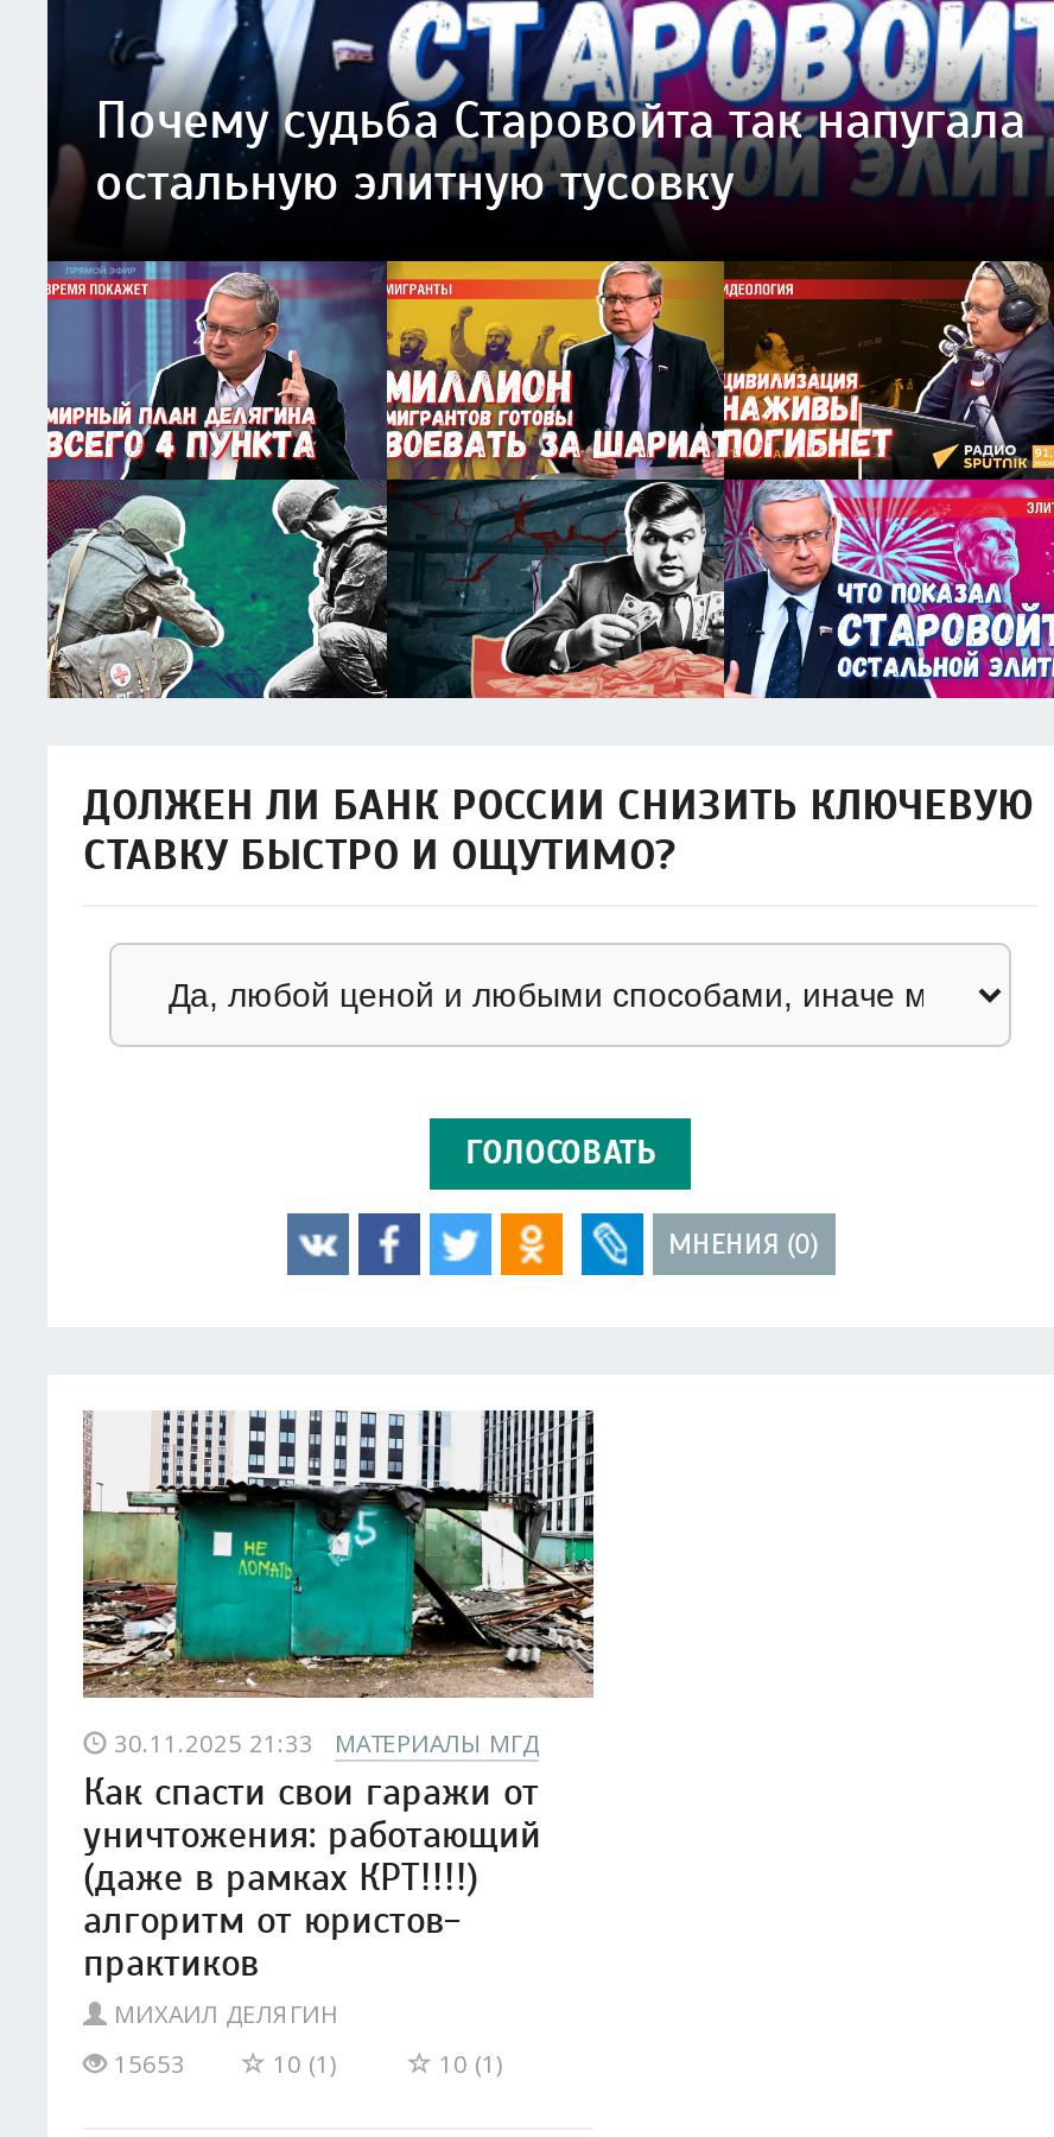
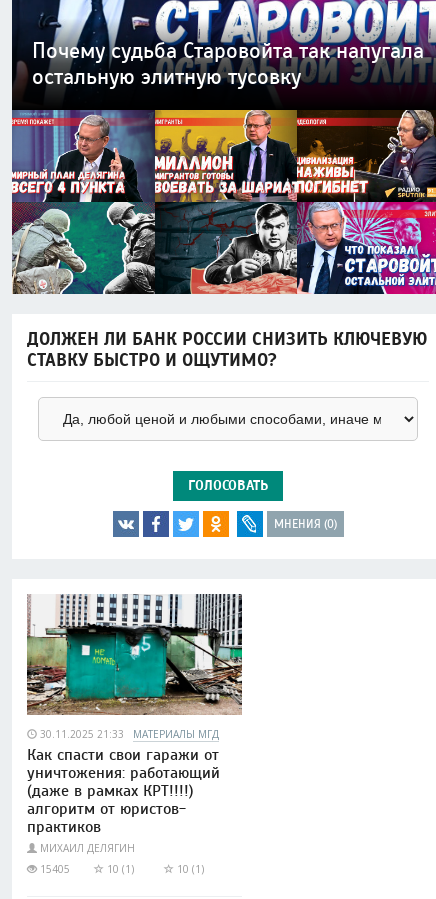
[114,2046,199,2079] 15653 -> [40,862,76,876] 15405

